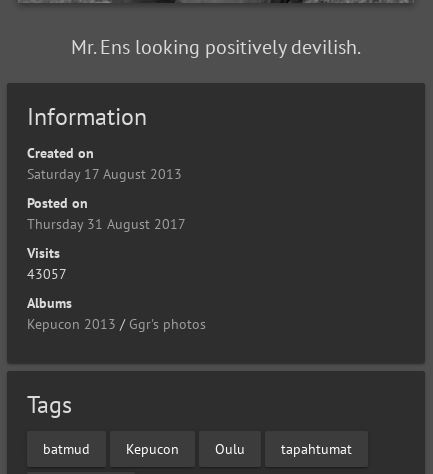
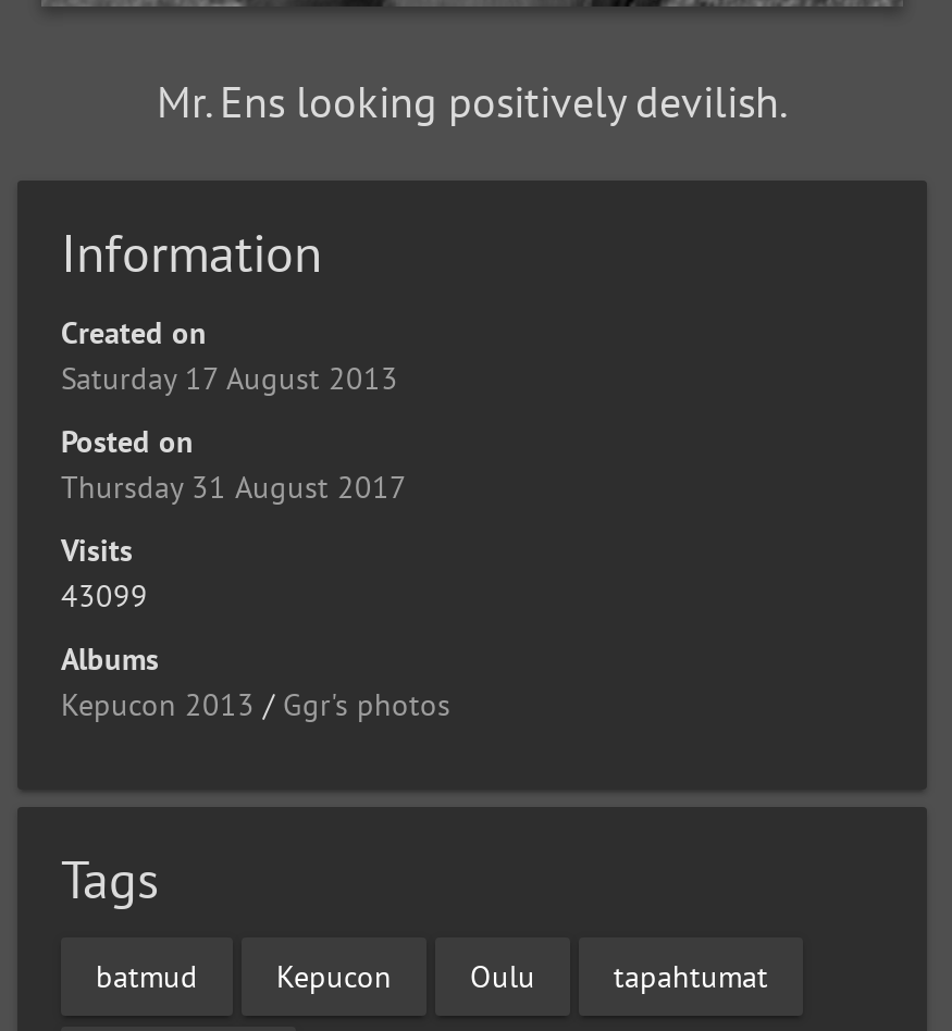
[27,265,67,283] 43057 -> [61,576,148,616] 43099

